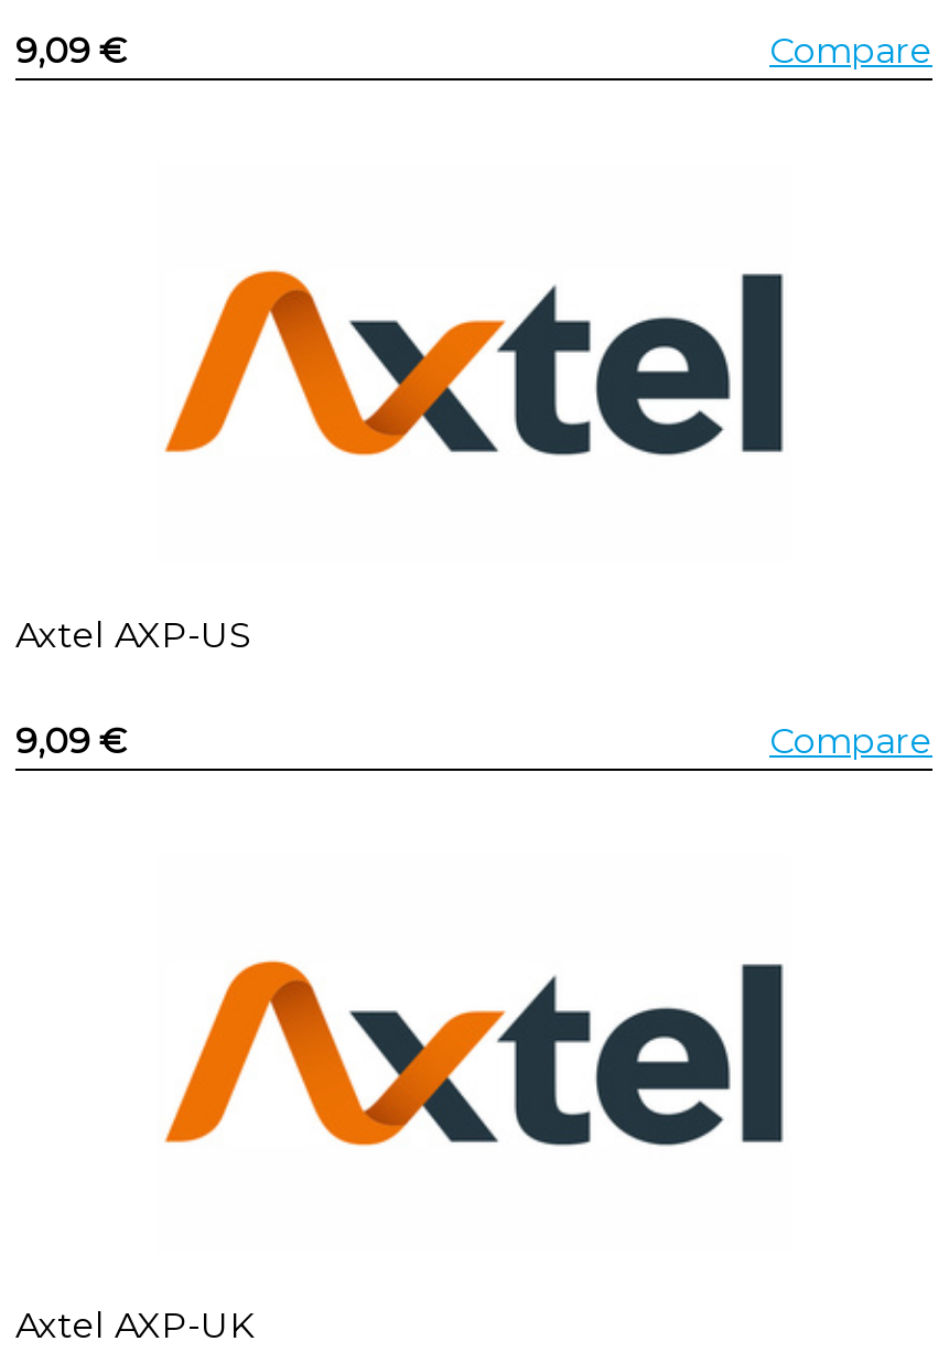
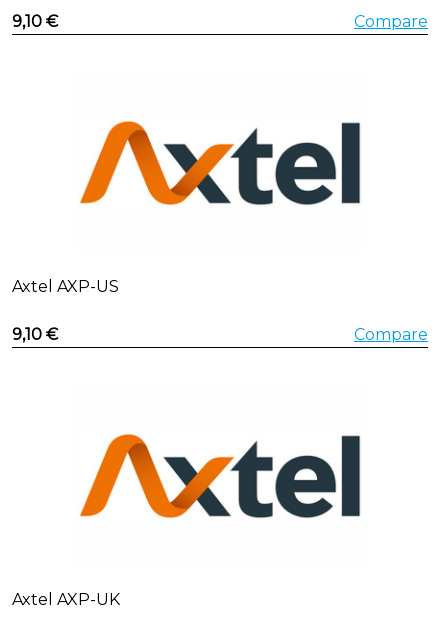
[15,29,126,71] 9,09 € -> [12,11,58,30] 9,10 €
[15,719,126,761] 9,09 € -> [12,324,58,343] 9,10 €

